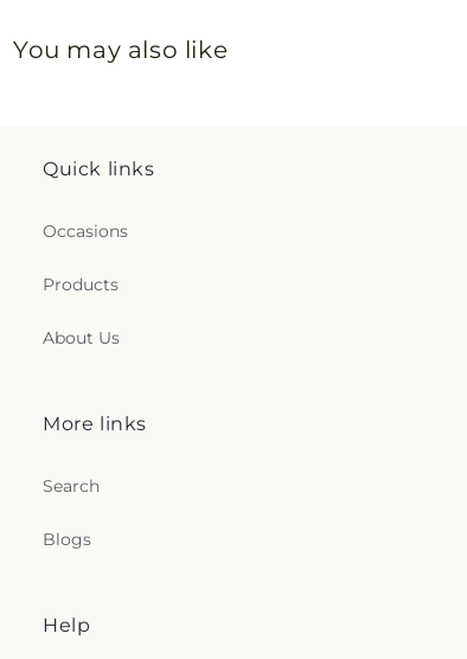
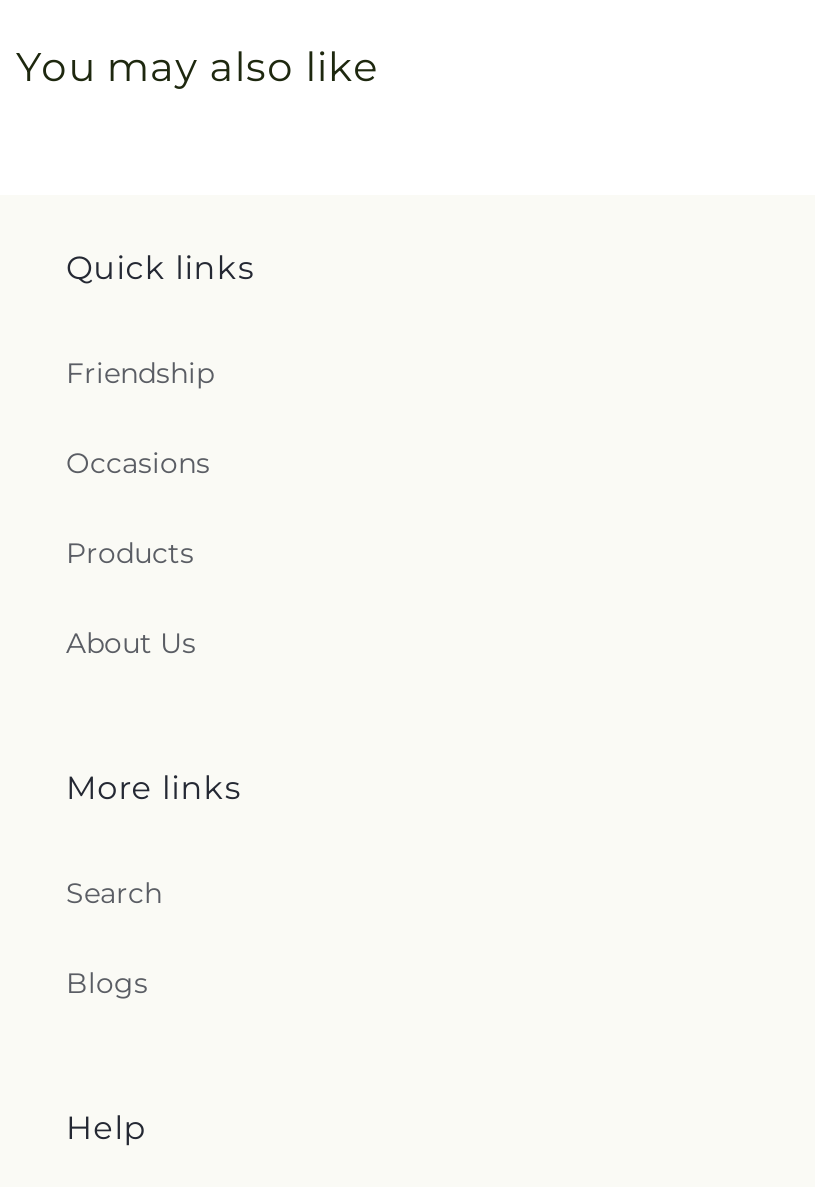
none -> [66,355,214,391] Friendship

